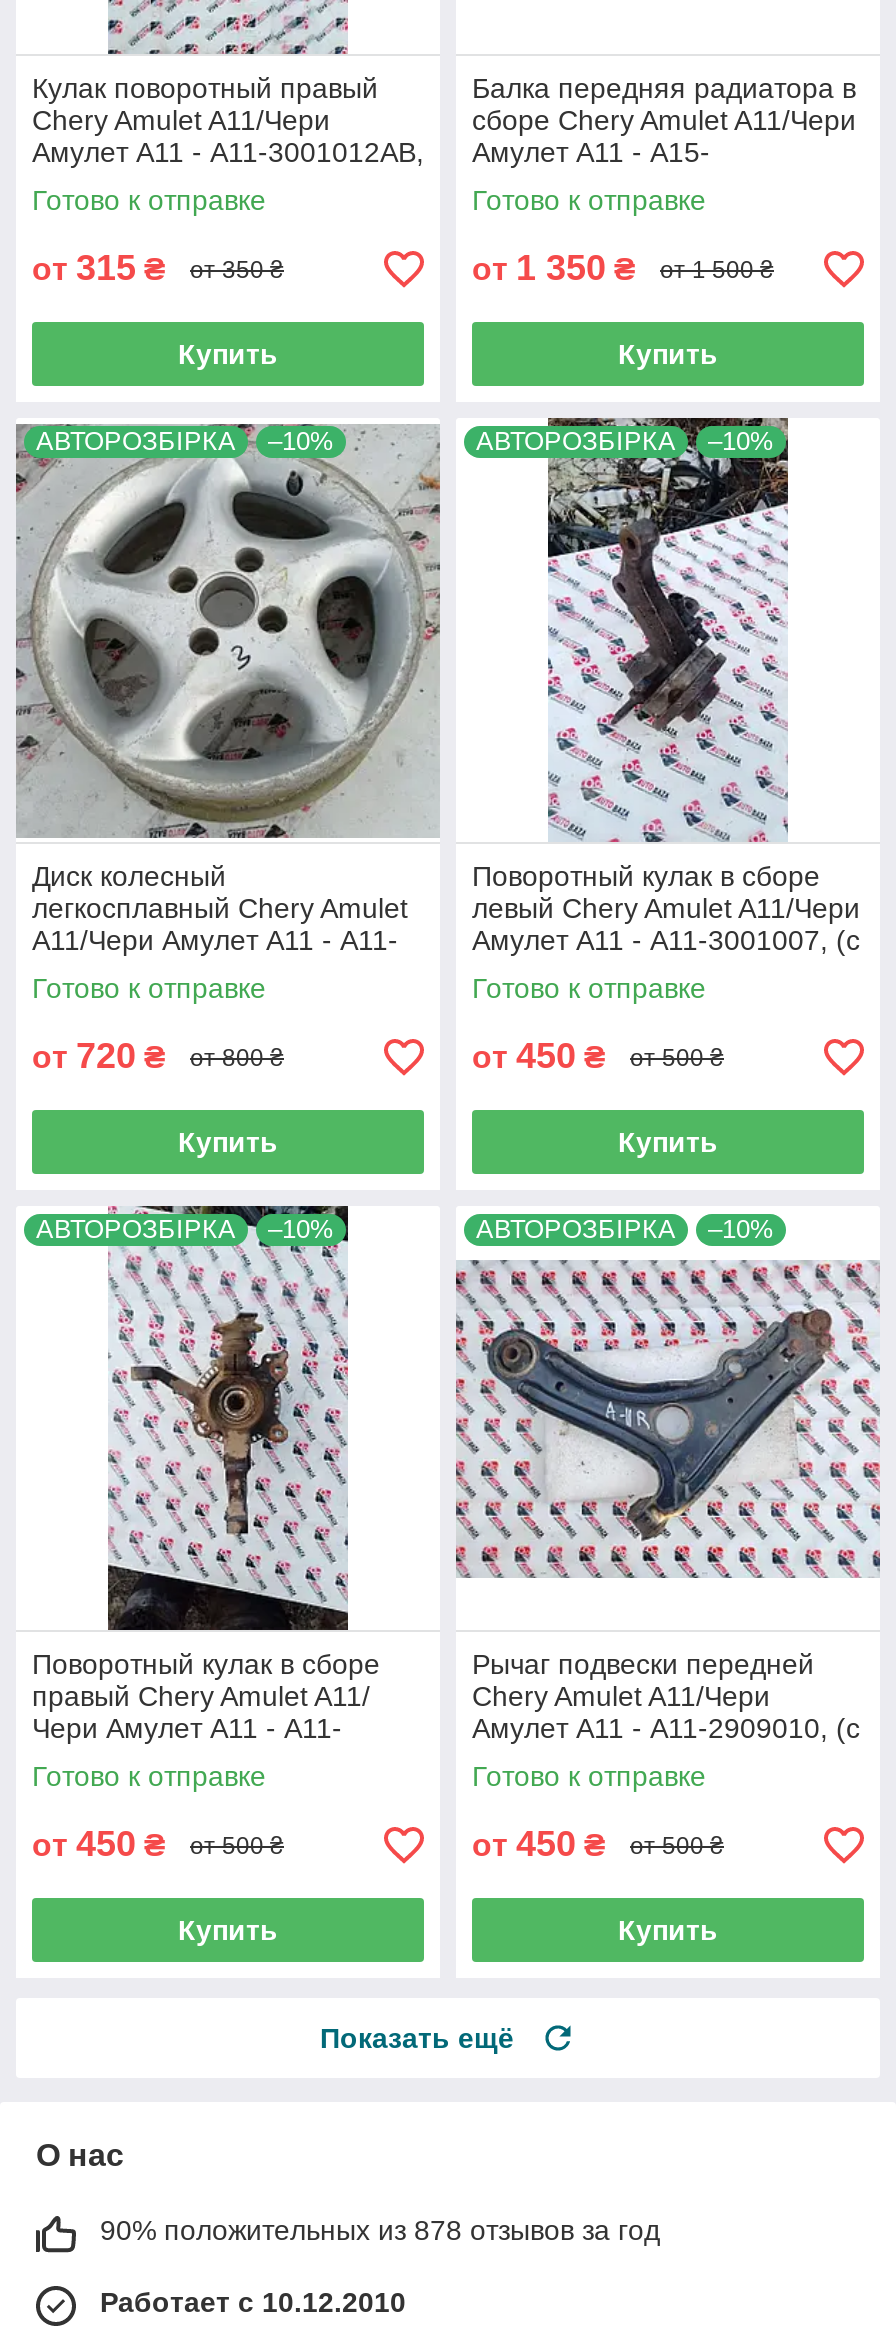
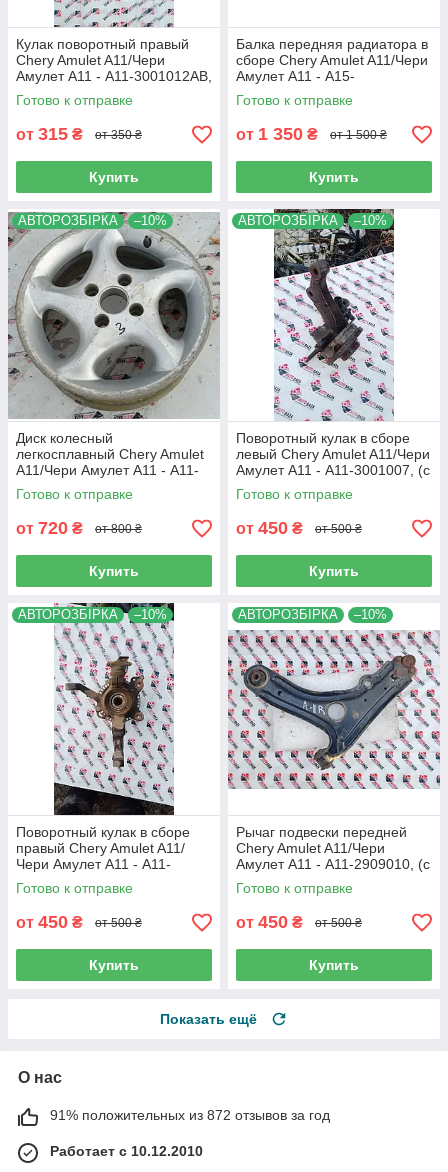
[100,2215,660,2247] 90% положительных из 878 отзывов за год -> [50,1107,330,1123] 91% положительных из 872 отзывов за год

